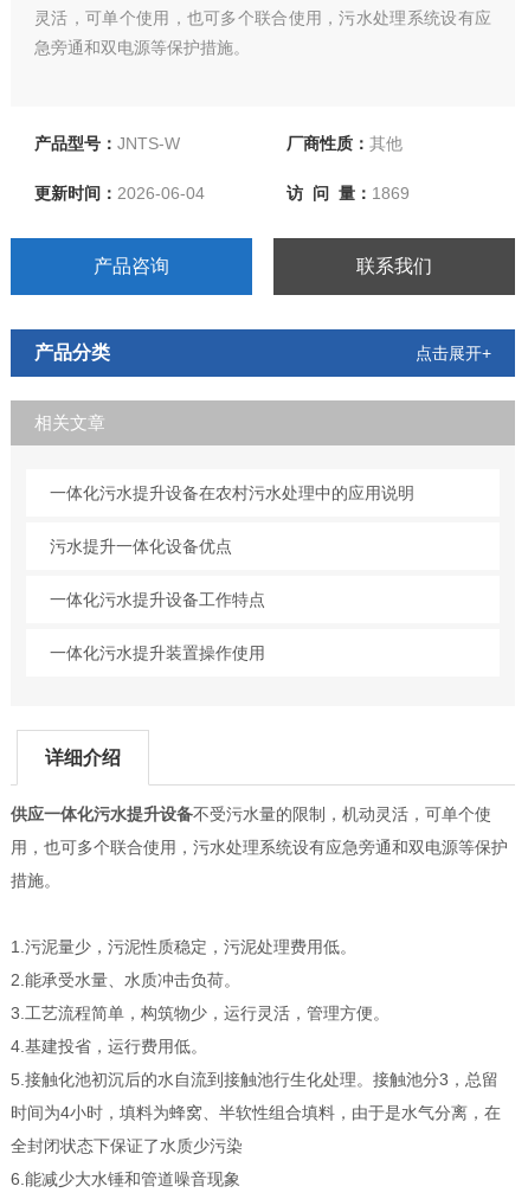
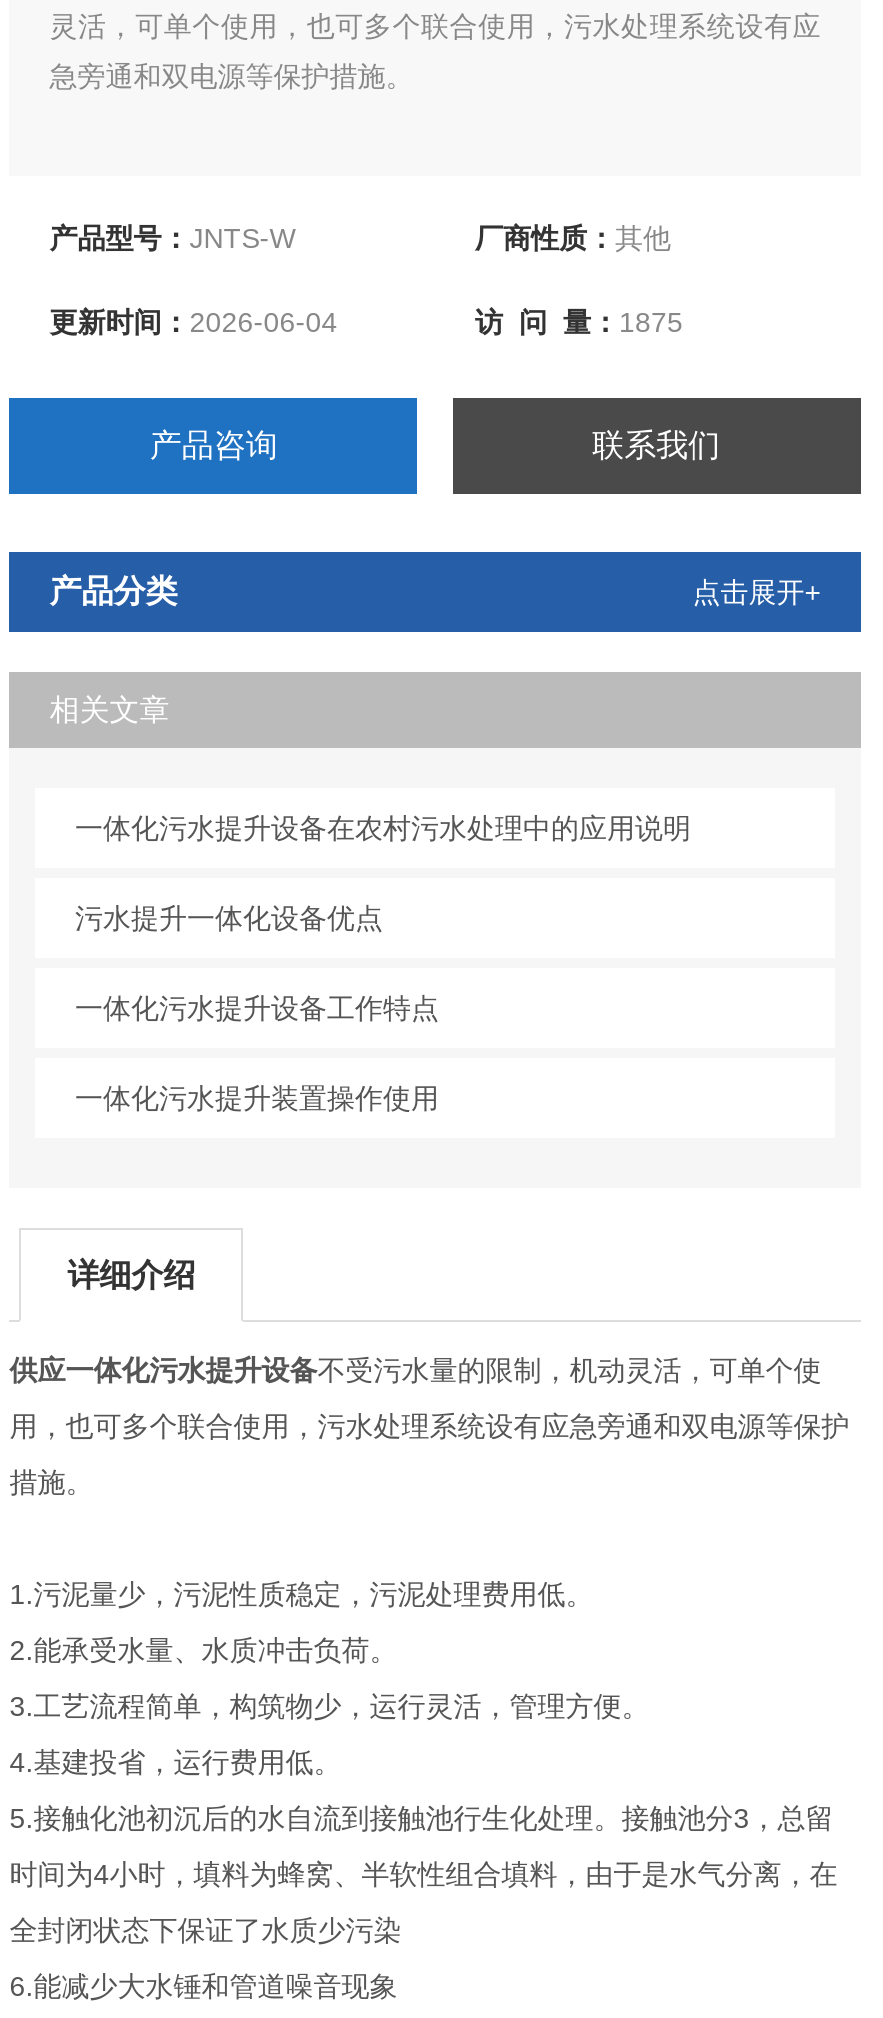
[286,184,410,203] 访 问 量：1869 -> [475,306,683,338] 访 问 量：1875

